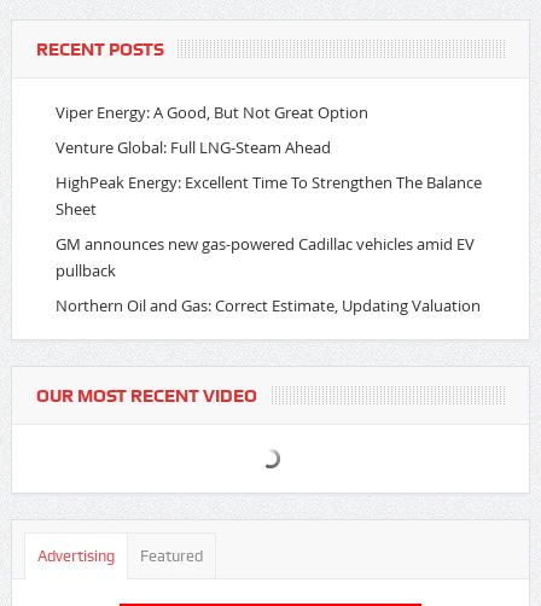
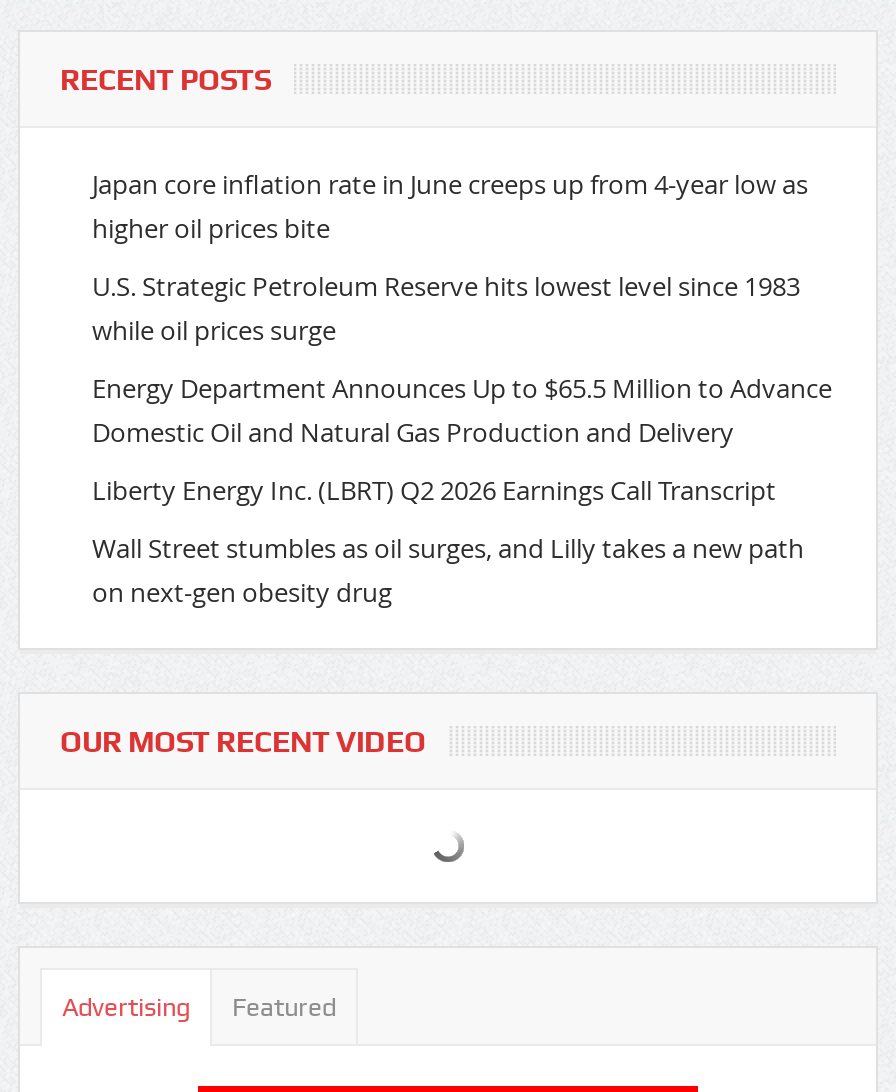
[56,101,368,123] Viper Energy: A Good, But Not Great Option -> [92,167,808,247] Japan core inflation rate in June creeps up from 4-year low as | higher oil prices bite
[56,136,331,158] Venture Global: Full LNG-Steam Ahead -> [92,269,800,349] U.S. Strategic Petroleum Reserve hits lowest level since 1983 | while oil prices surge
[56,171,482,219] HighPeak Energy: Excellent Time To Strengthen The Balance | Sheet -> [92,371,832,451] Energy Department Announces Up to $65.5 Million to Advance | Domestic Oil and Natural Gas Production and Delivery
[56,233,475,281] GM announces new gas-powered Cadillac vehicles amid EV | pullback -> [92,473,776,509] Liberty Energy Inc. (LBRT) Q2 2026 Earnings Call Transcript
[56,294,481,316] Northern Oil and Gas: Correct Estimate, Updating Valuation -> [92,531,804,611] Wall Street stumbles as oil surges, and Lilly takes a new path | on next-gen obesity drug

